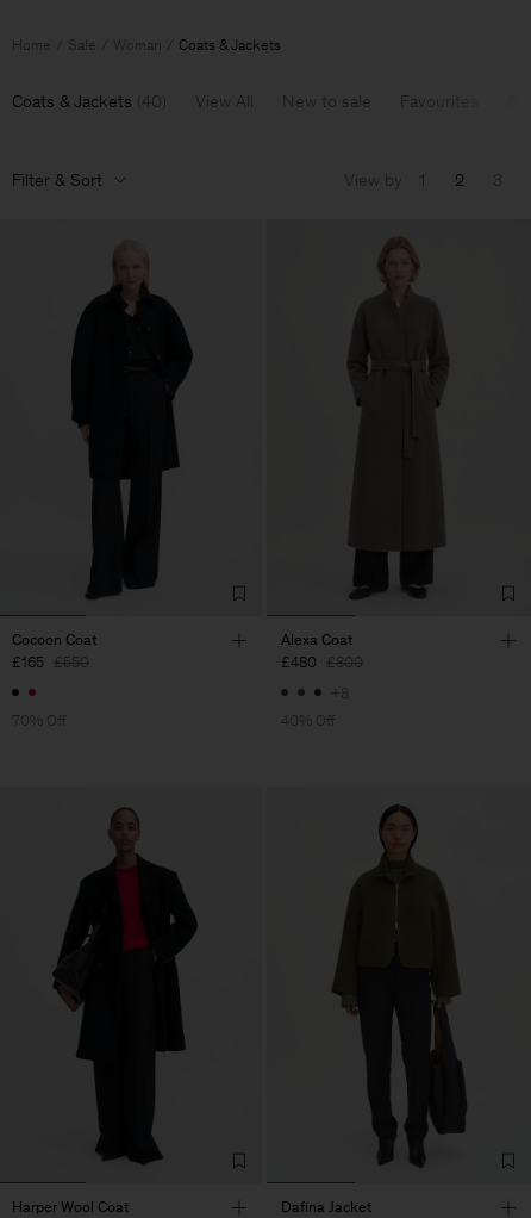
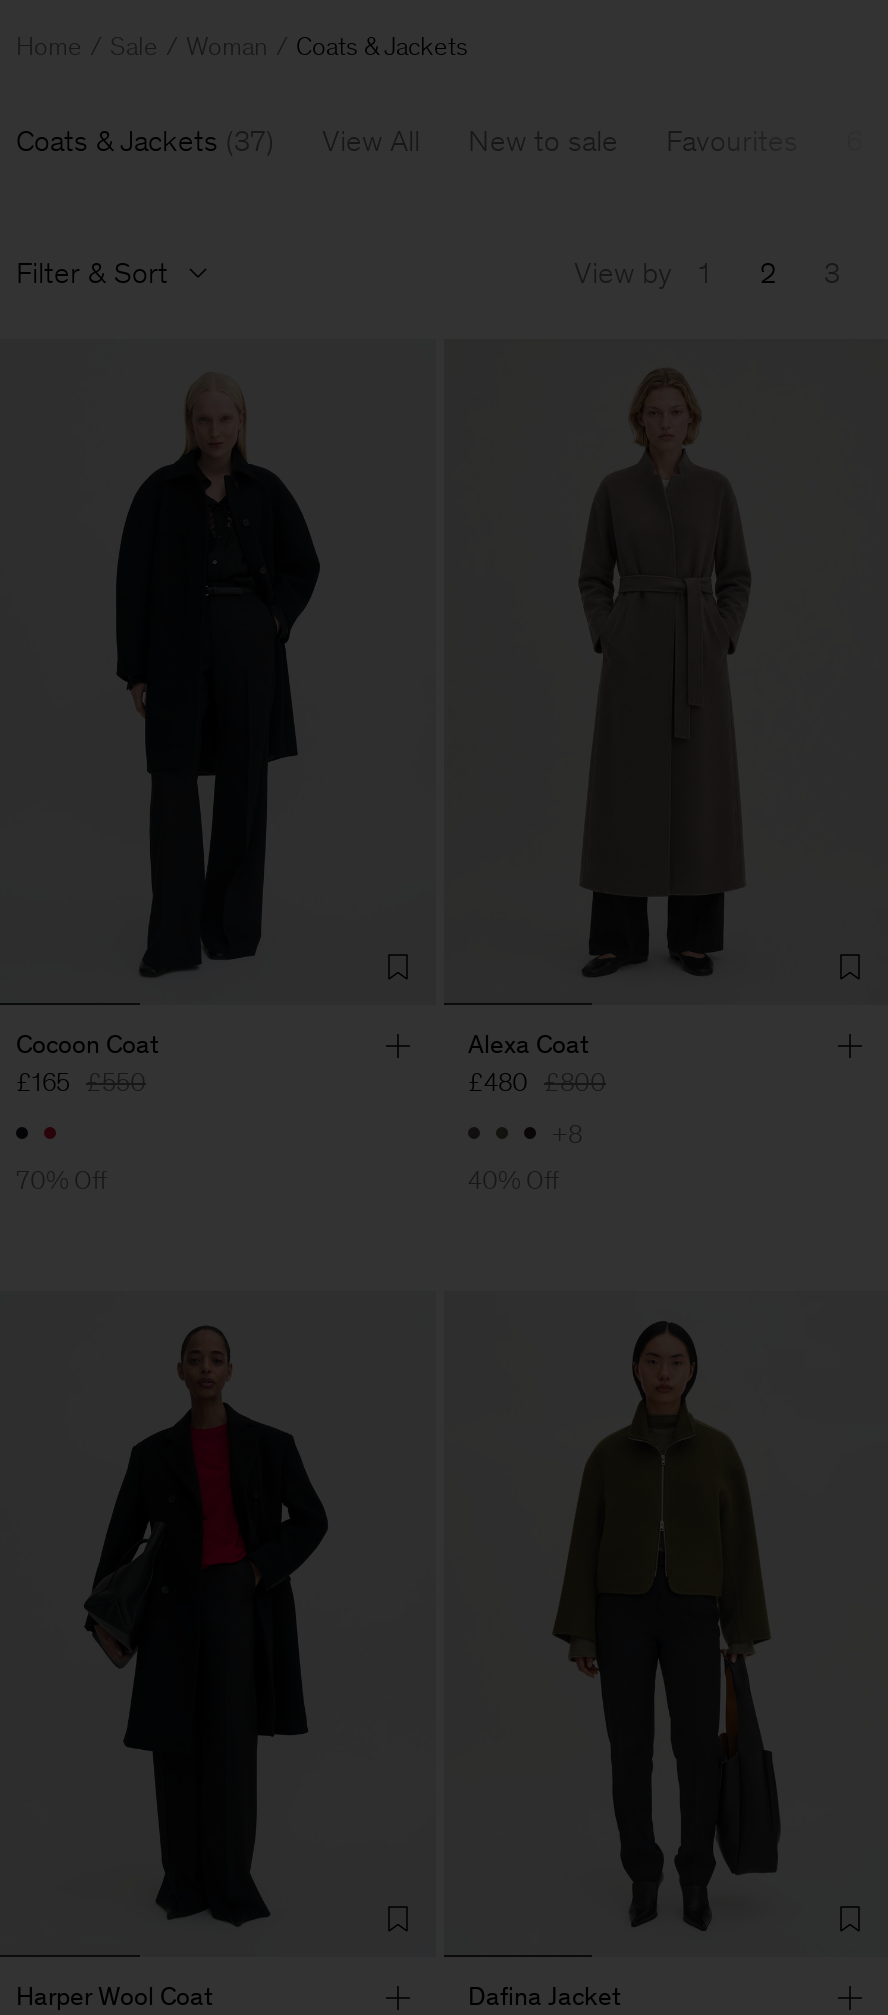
[12,91,167,113] Coats & Jackets (40) -> [16,124,274,160] Coats & Jackets (37)

